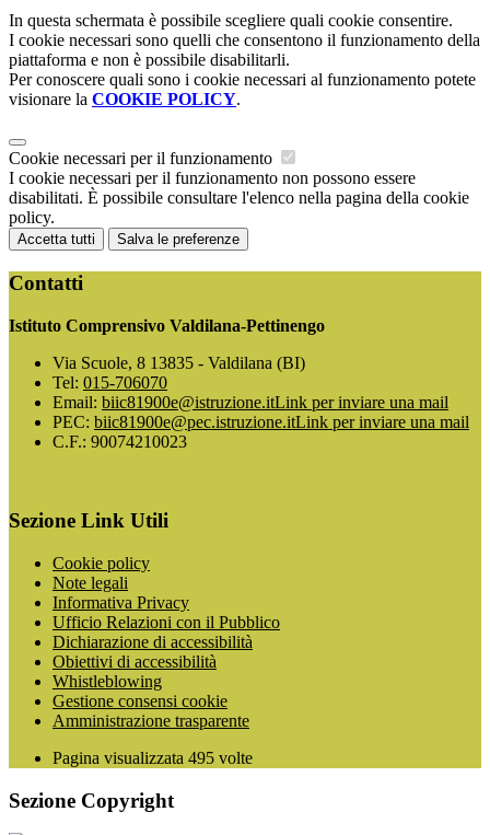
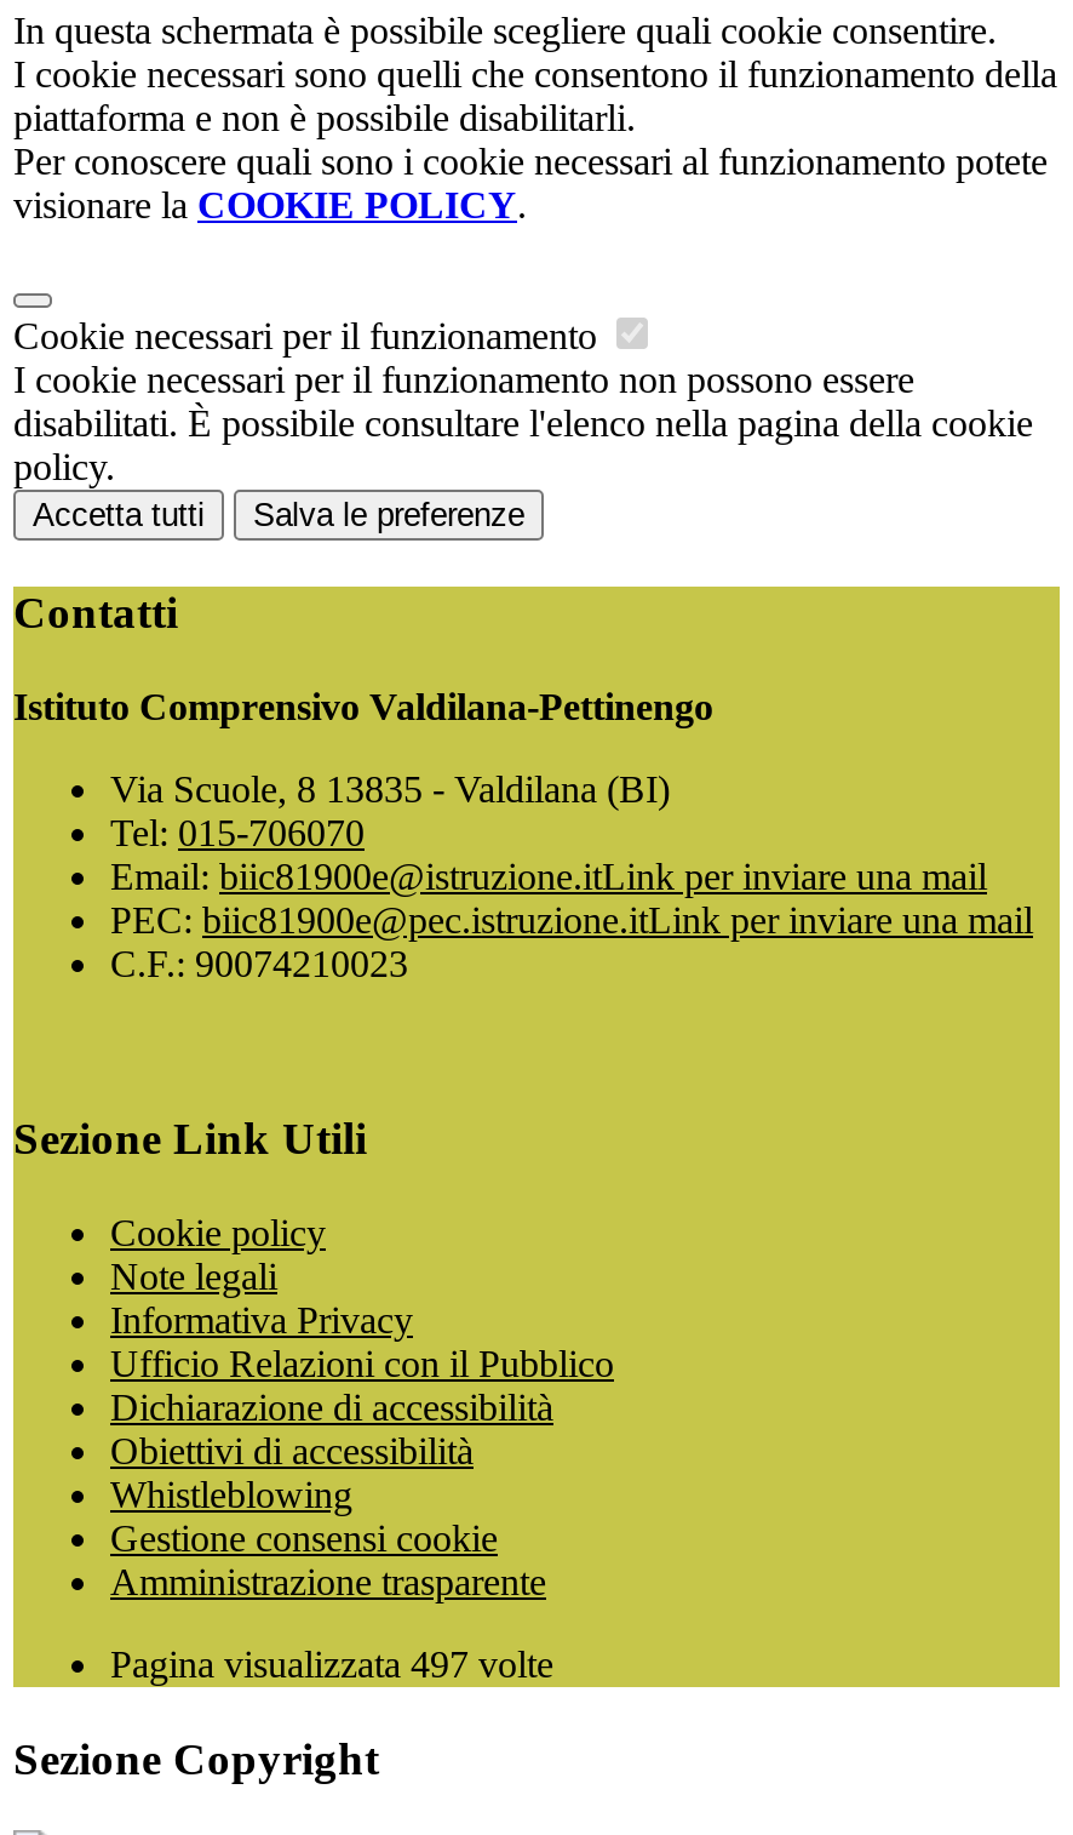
[52,748,253,767] Pagina visualizzata 495 volte -> [110,1643,553,1684] Pagina visualizzata 497 volte

